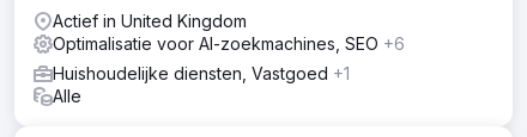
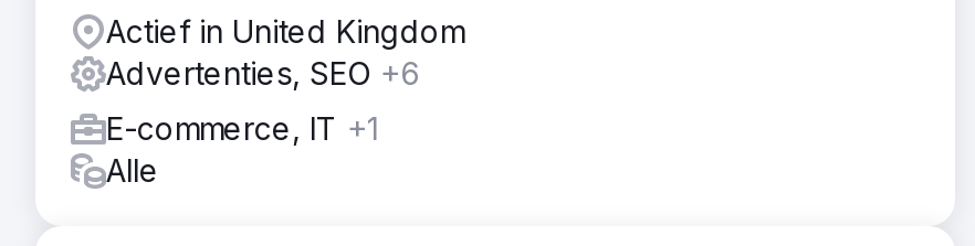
[53,33,405,53] Optimalisatie voor AI-zoekmachines, SEO +6 -> [106,53,420,91] Advertenties, SEO +6
[53,63,350,83] Huishoudelijke diensten, Vastgoed +1 -> [106,108,378,146] E-commerce, IT +1

